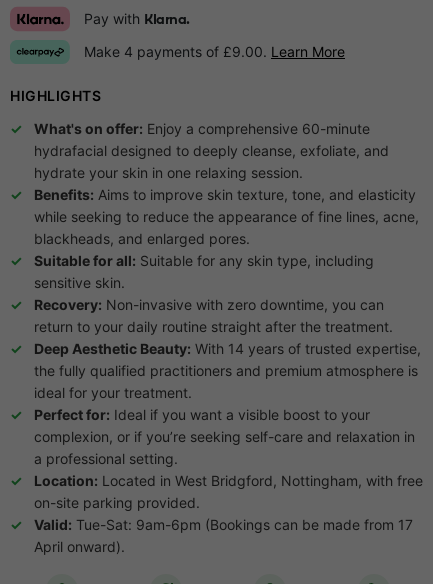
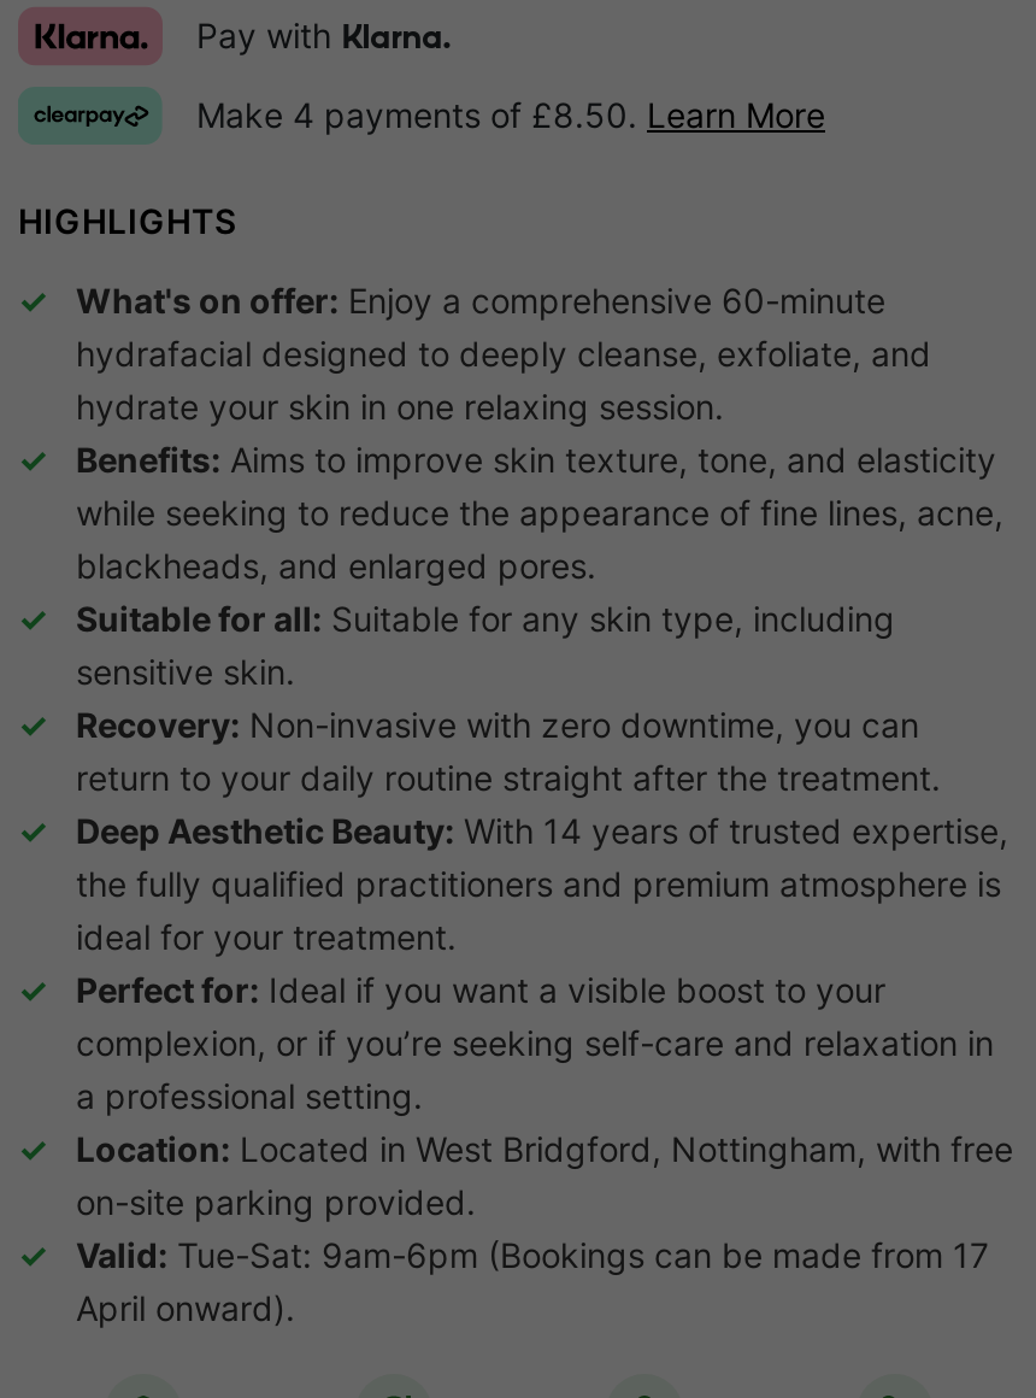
[84,43,345,60] Make 4 payments of £9.00. Learn More -> [196,94,825,135] Make 4 payments of £8.50. Learn More

